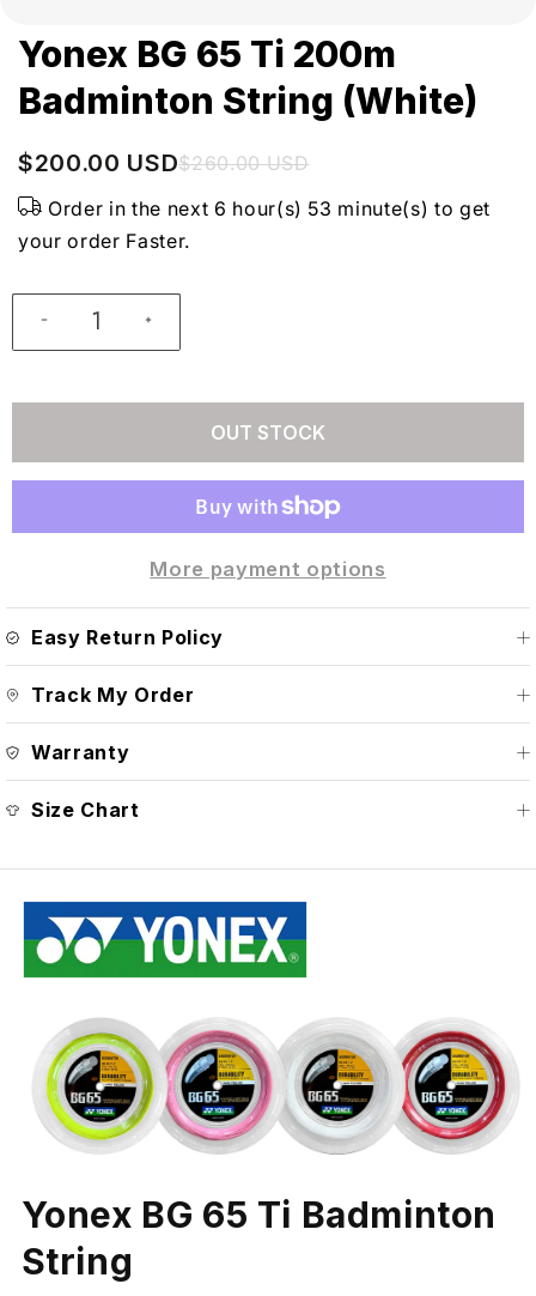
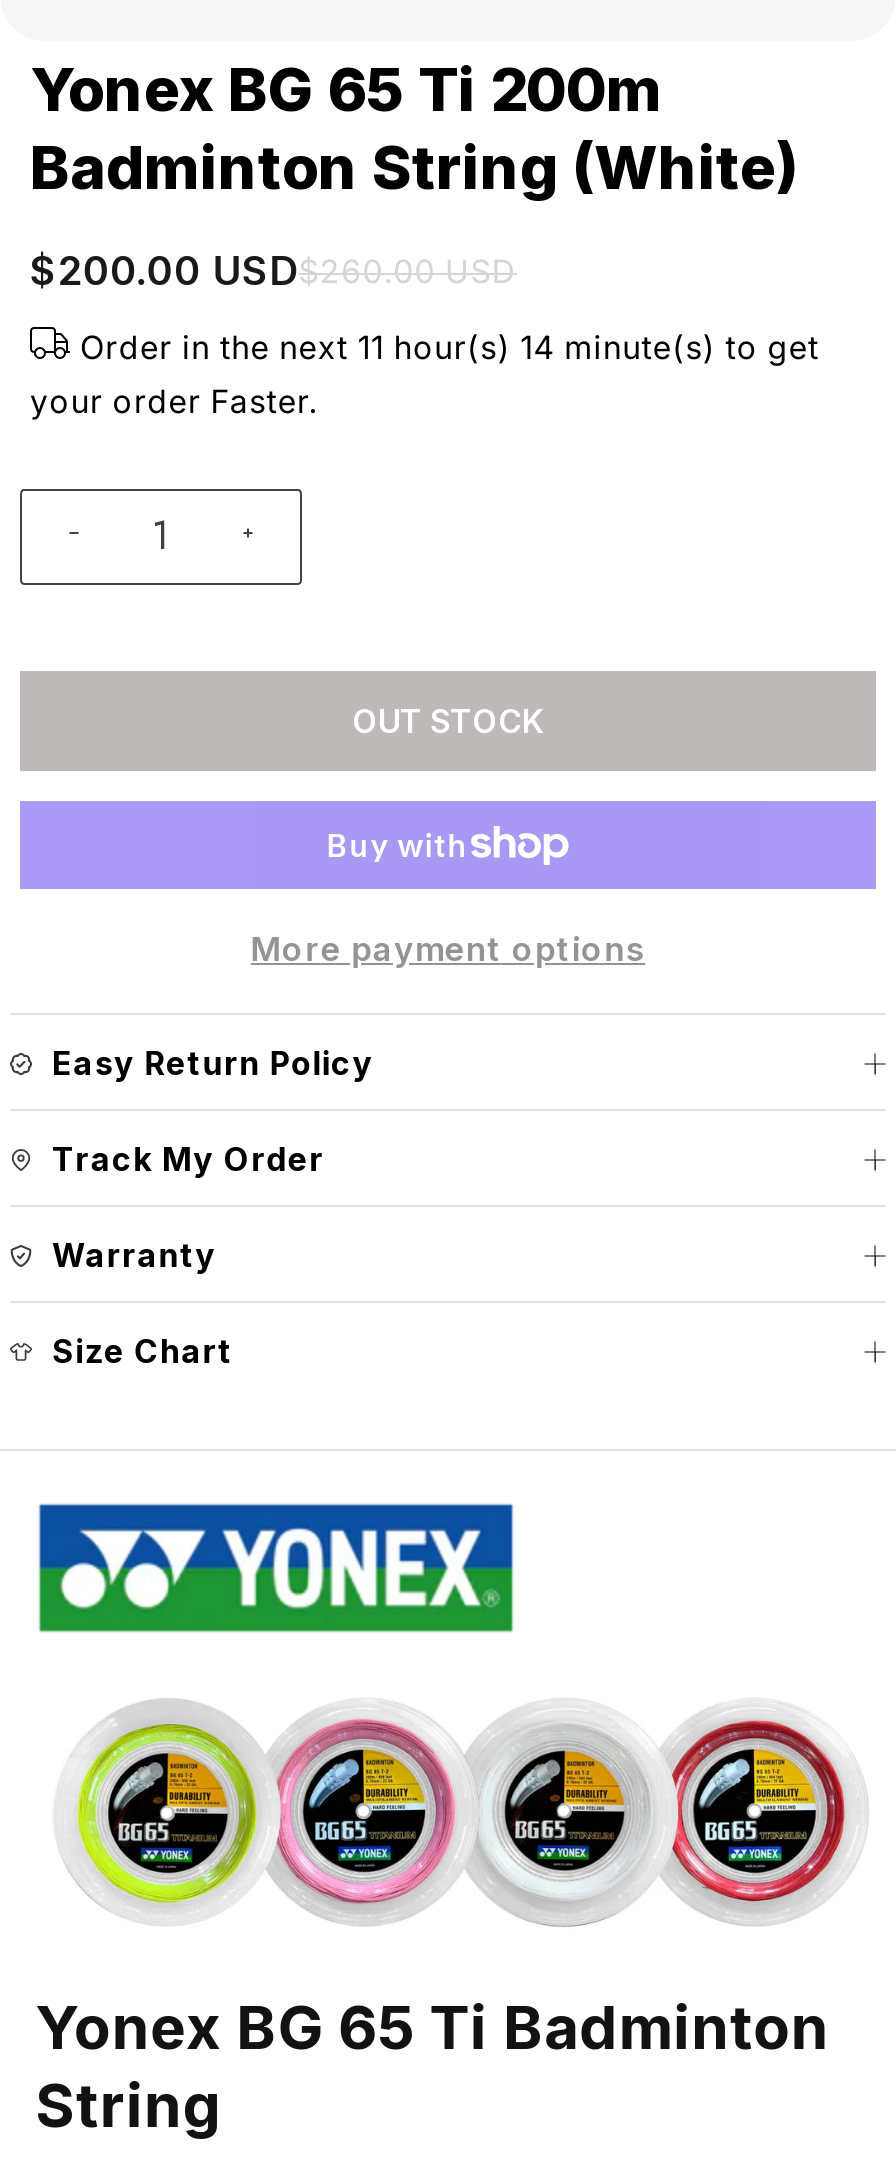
[48,196,491,220] Order in the next 6 hour(s) 53 minute(s) to get -> [80,327,819,367] Order in the next 11 hour(s) 14 minute(s) to get

